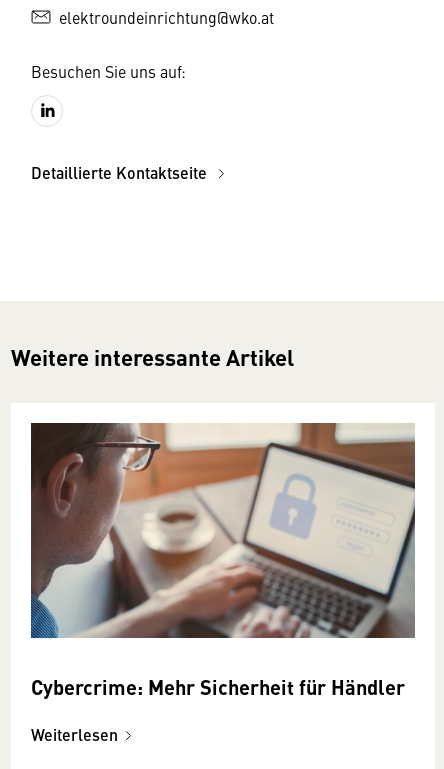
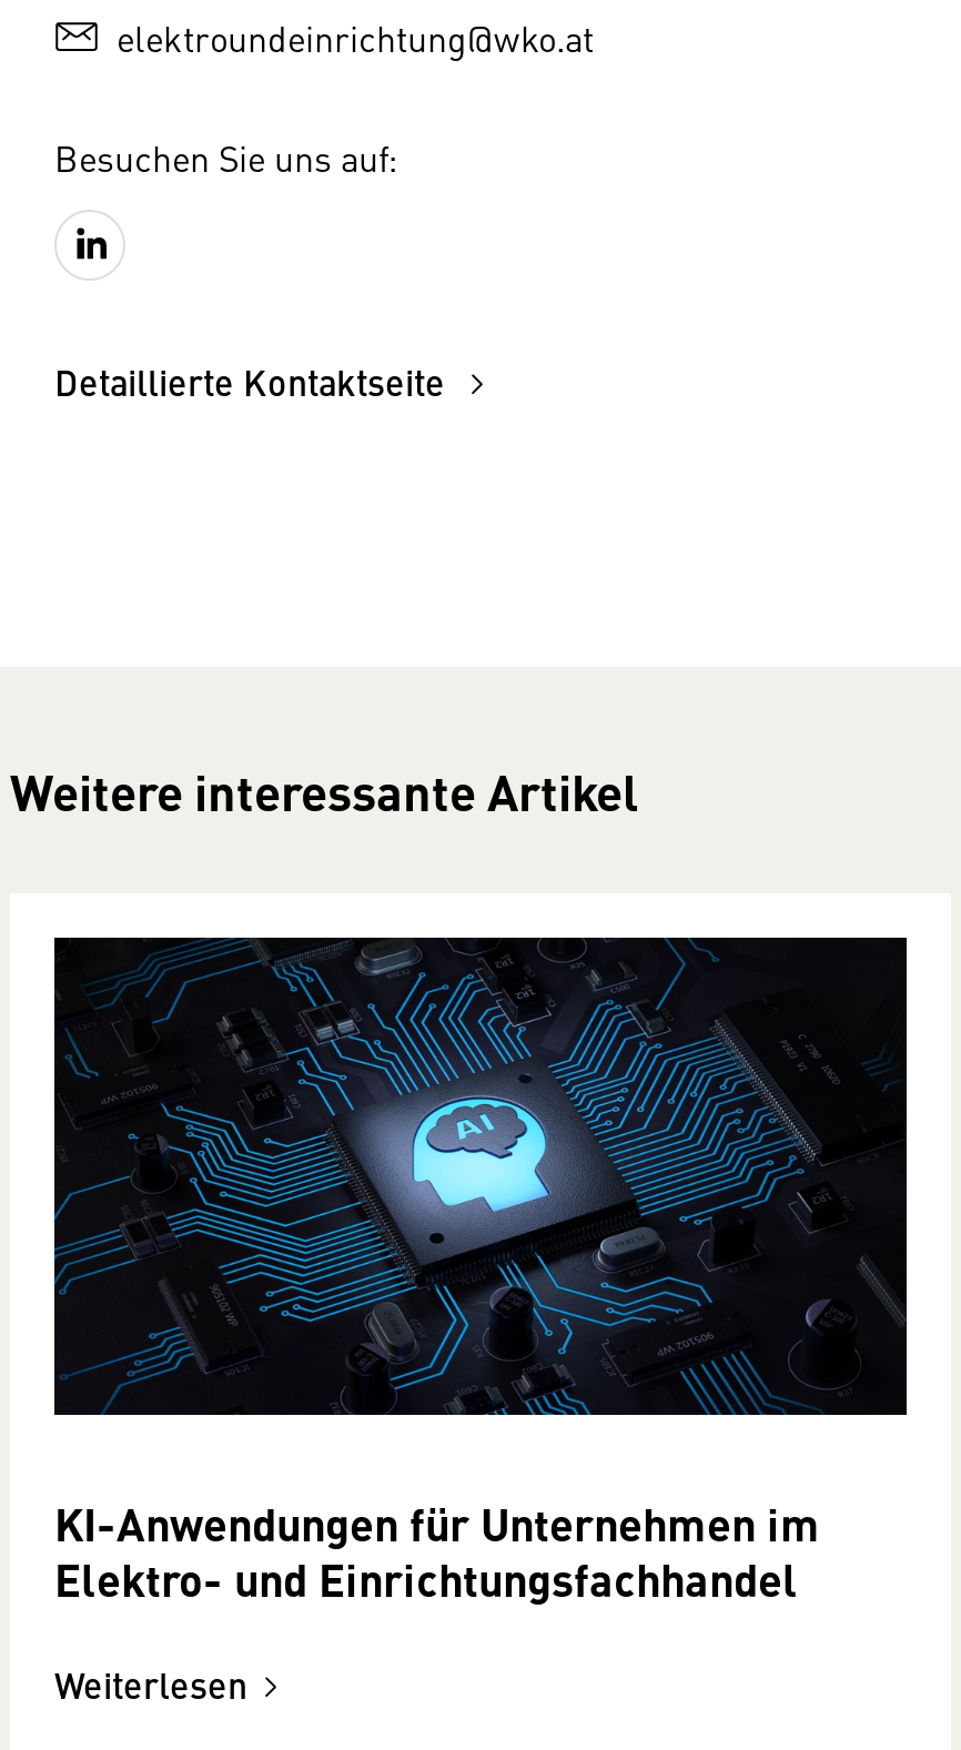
[30,422,416,701] [image] | Cybercrime: Mehr Sicherheit für Händler -> [54,935,909,1611] [image] | KI-Anwendungen für Unternehmen im | Elektro- und Einrichtungsfachhandel

